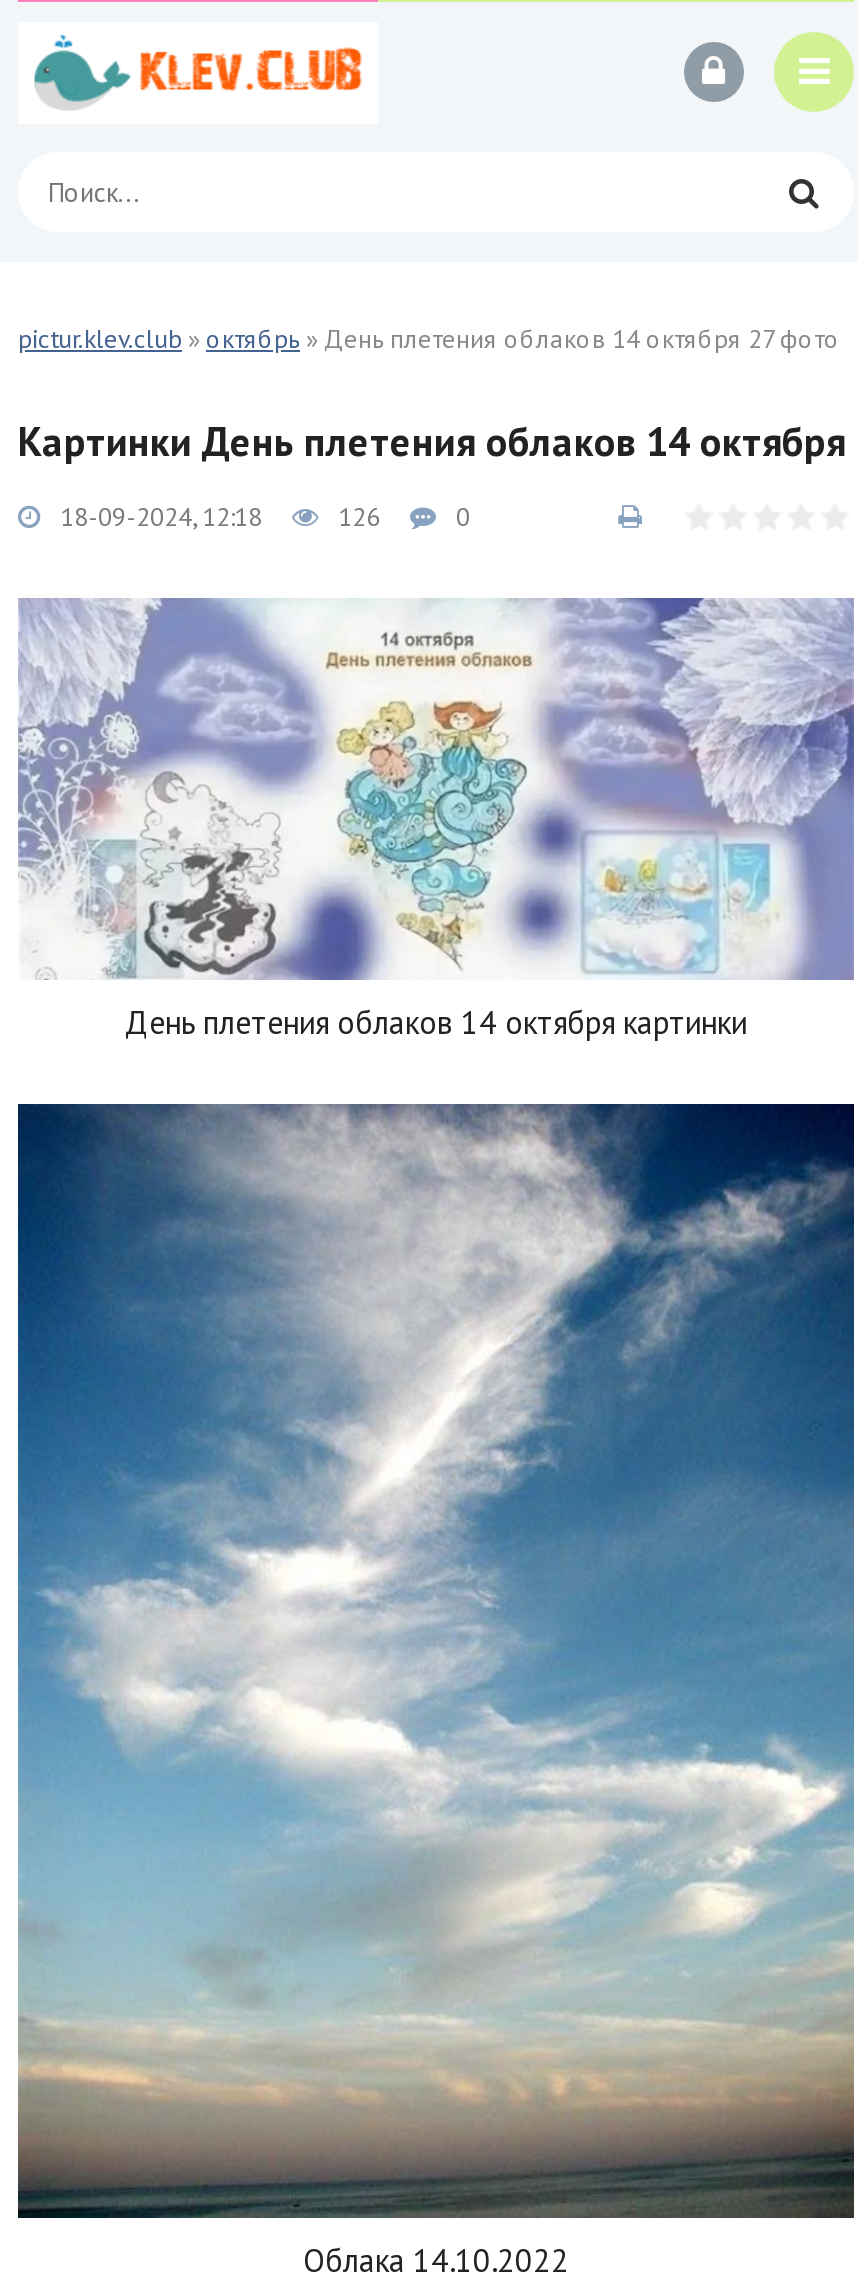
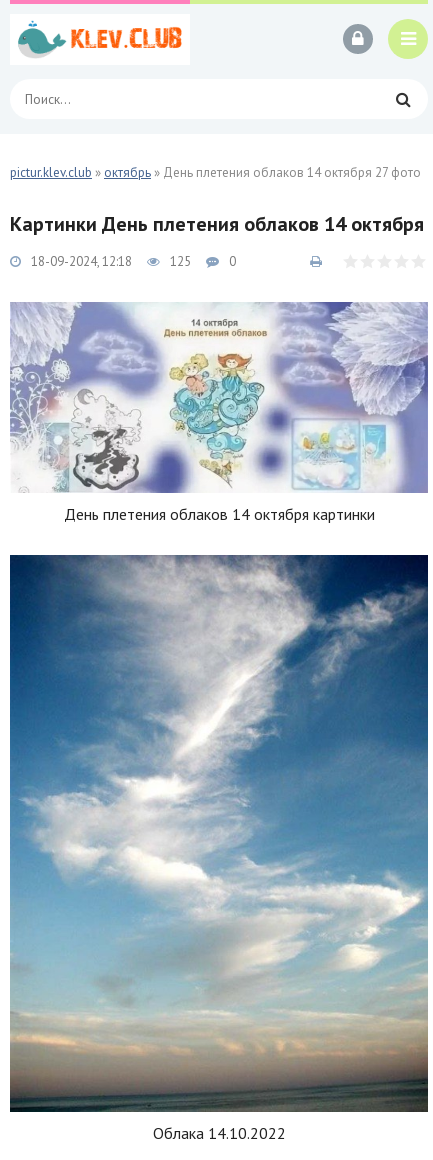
[338,500,380,534] 126 -> [170,253,191,270] 125

